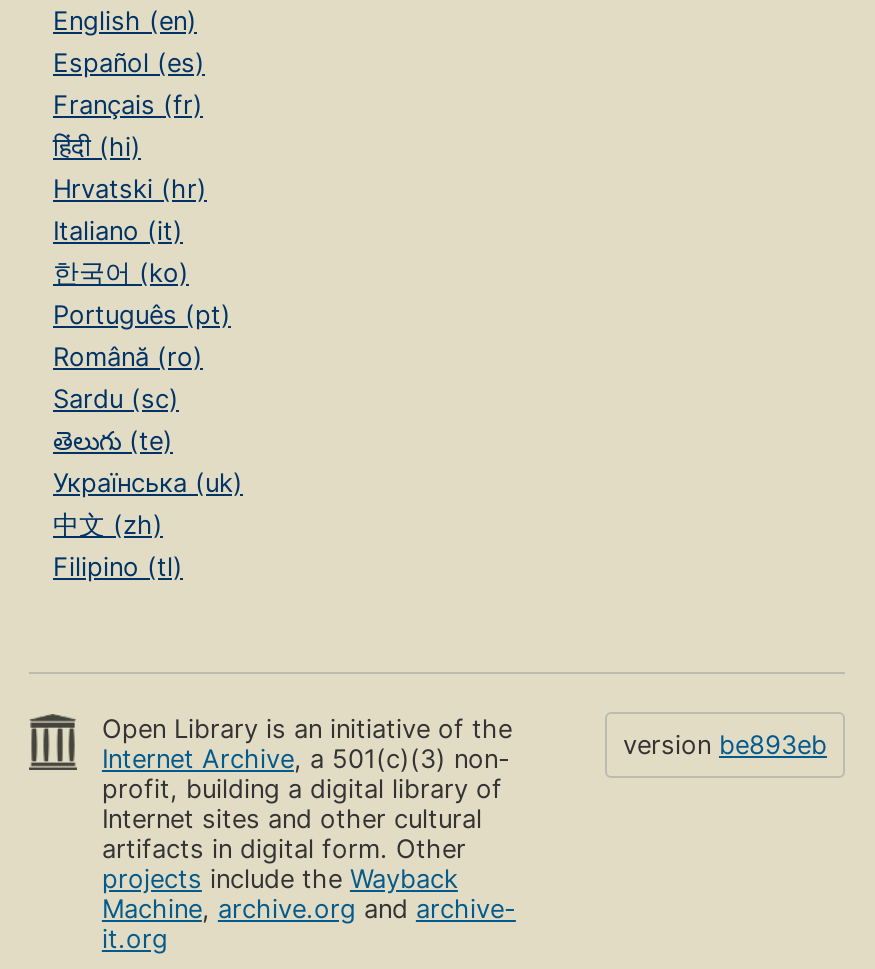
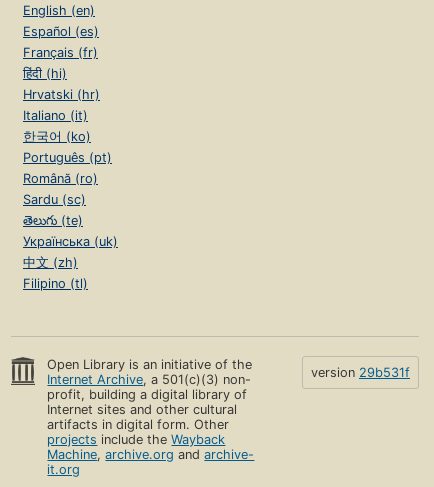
[623,731,827,761] version be893eb -> [311,365,410,380] version 29b531f

